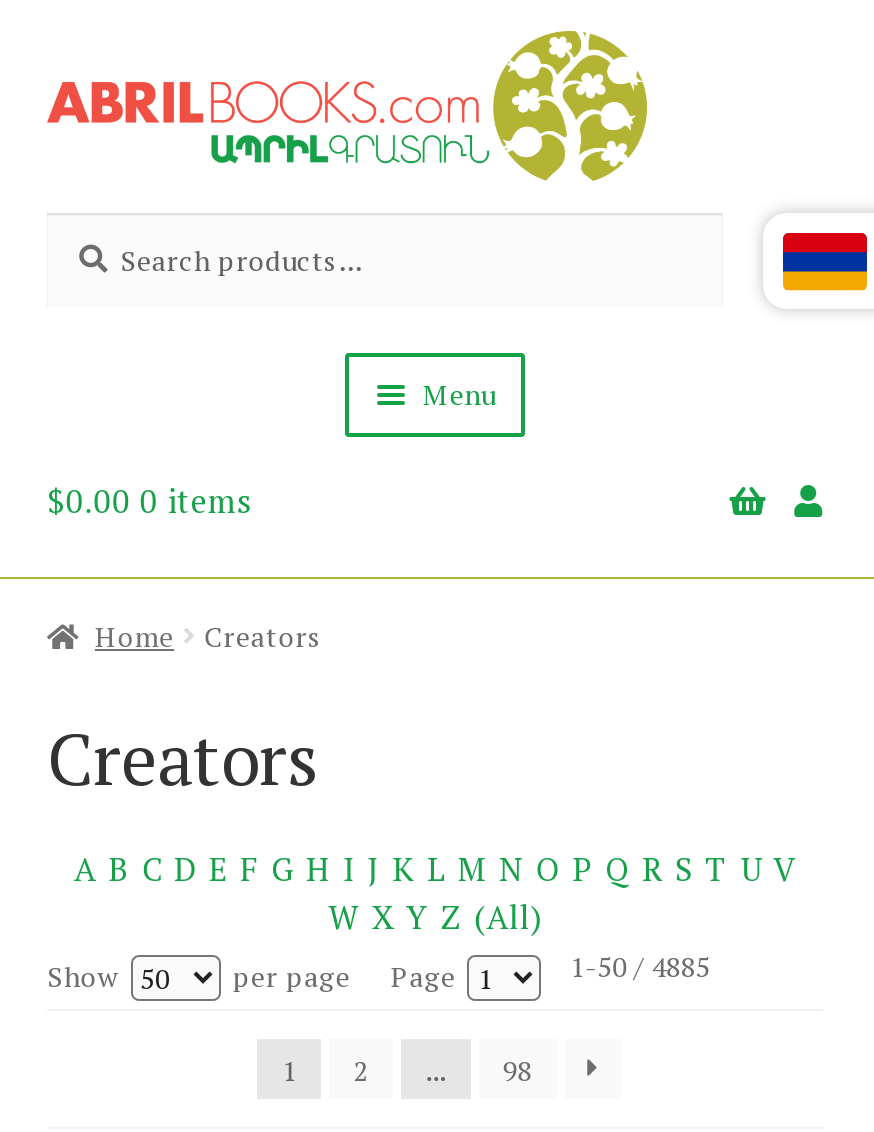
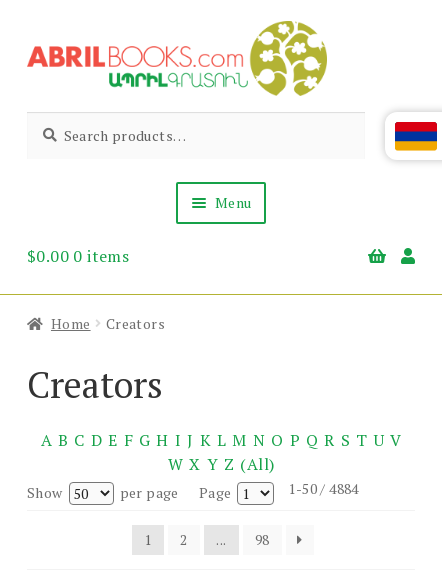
[570,947,711,985] 1-50 / 4885 -> [288,479,359,498] 1-50 / 4884

